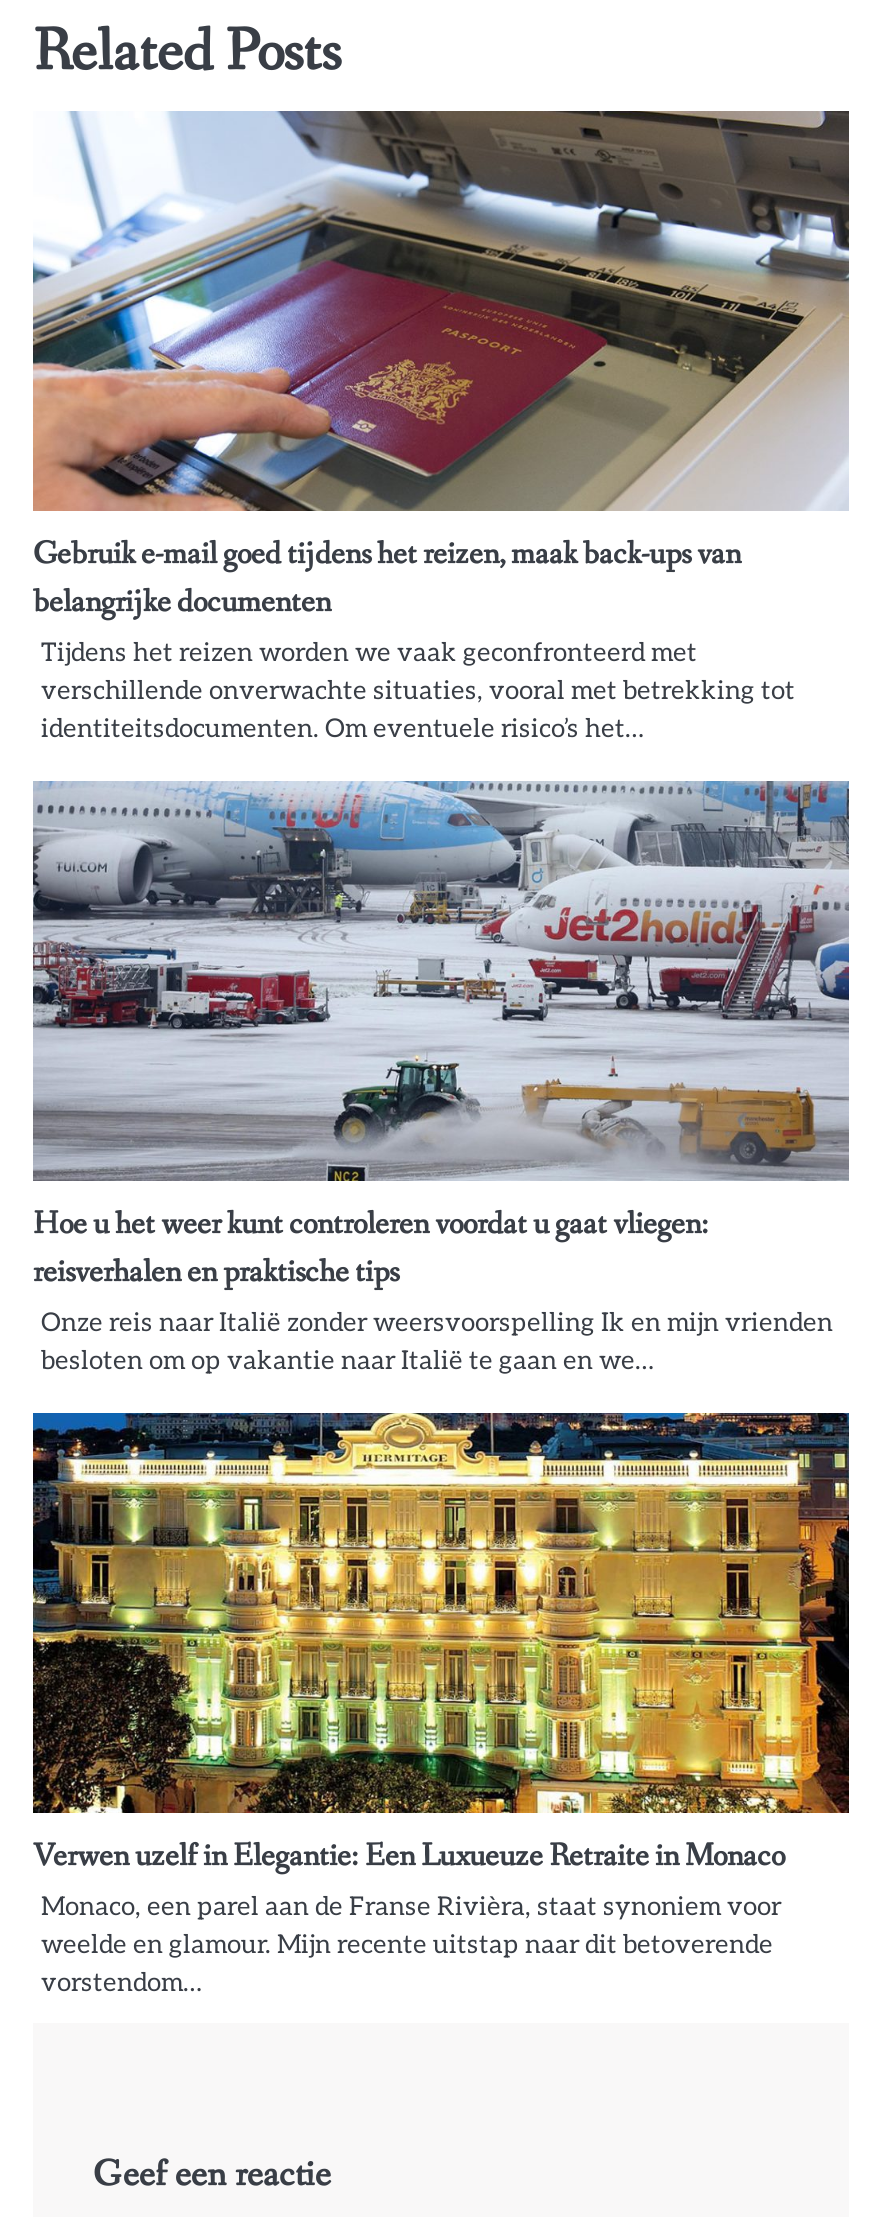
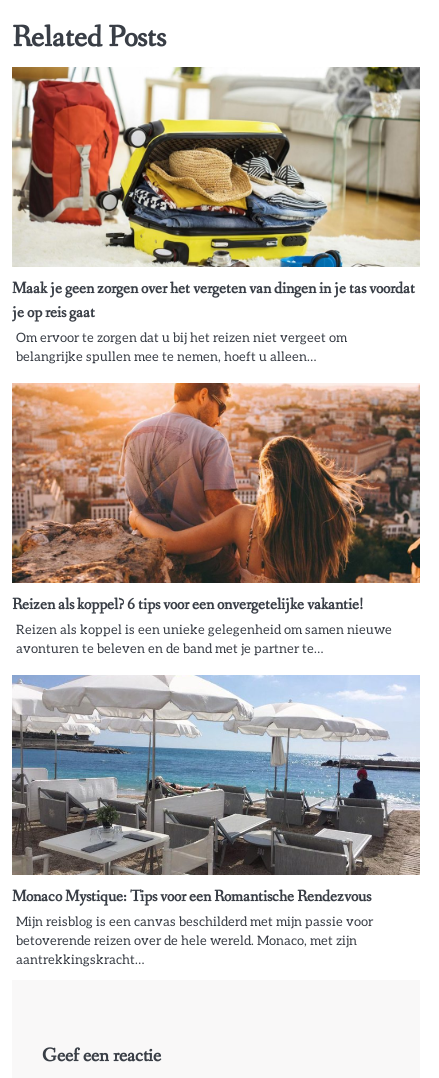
[33,109,849,746] [image] | Gebruik e-mail goed tijdens het reizen, maak back-ups van | belangrijke documenten | Tijdens het reizen worden we vaak geconfronteerd met | verschillende onverwachte situaties, vooral met betrekking tot | identiteitsdocumenten. Om eventuele risico’s het… -> [11,66,421,365] [image] | Maak je geen zorgen over het vergeten van dingen in je tas voordat | je op reis gaat | Om ervoor te zorgen dat u bij het reizen niet vergeet om | belangrijke spullen mee te nemen, hoeft u alleen…
[31,779,851,1378] [image] | Hoe u het weer kunt controleren voordat u gaat vliegen: | reisverhalen en praktische tips | Onze reis naar Italië zonder weersvoorspelling Ik en mijn vrienden | besloten om op vakantie naar Italië te gaan en we… -> [11,384,421,657] [image] | Reizen als koppel? 6 tips voor een onvergetelijke vakantie! | Reizen als koppel is een unieke gelegenheid om samen nieuwe | avonturen te beleven en de band met je partner te…
[31,1411,851,2000] [image] | Verwen uzelf in Elegantie: Een Luxueuze Retraite in Monaco | Monaco, een parel aan de Franse Rivièra, staat synoniem voor | weelde en glamour. Mijn recente uitstap naar dit betoverende | vorstendom… -> [11,689,421,968] [image] | Monaco Mystique: Tips voor een Romantische Rendezvous | Mijn reisblog is een canvas beschilderd met mijn passie voor | betoverende reizen over de hele wereld. Monaco, met zijn | aantrekkingskracht…

